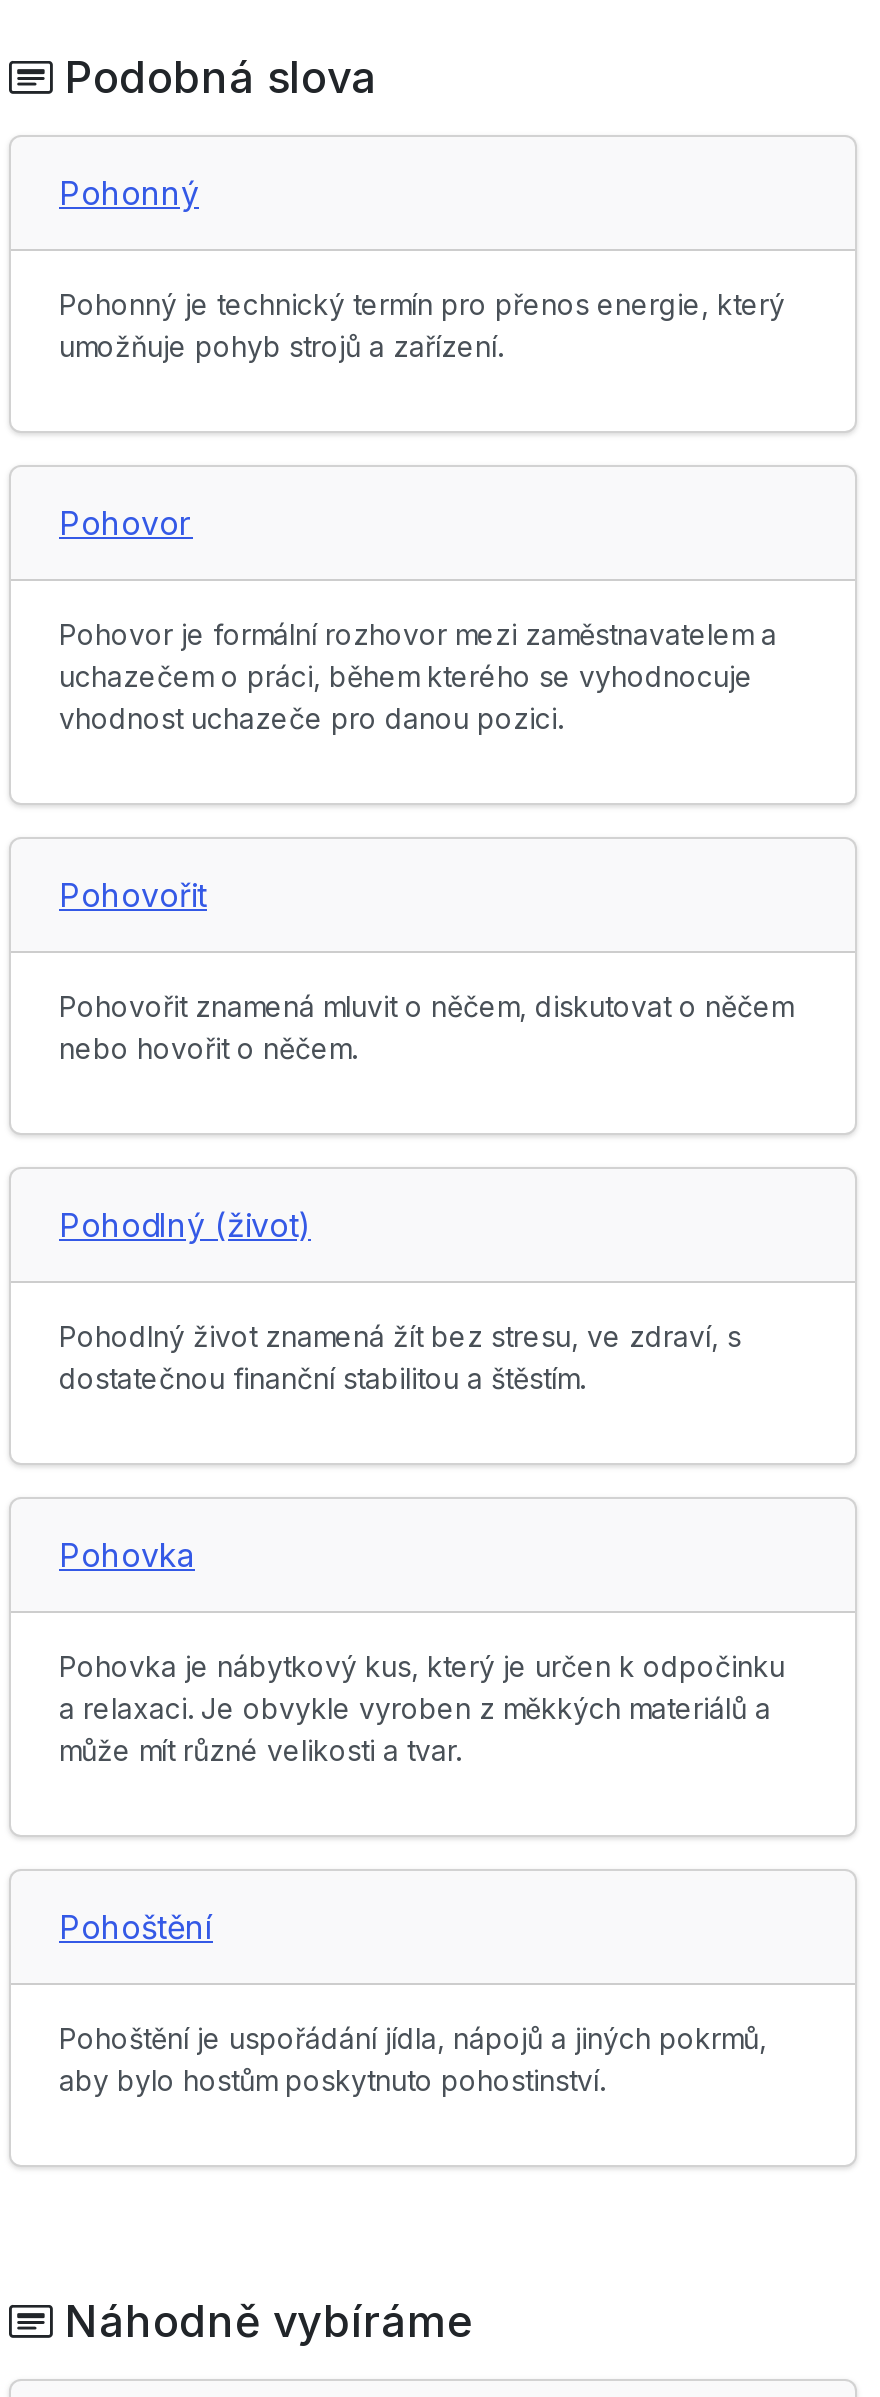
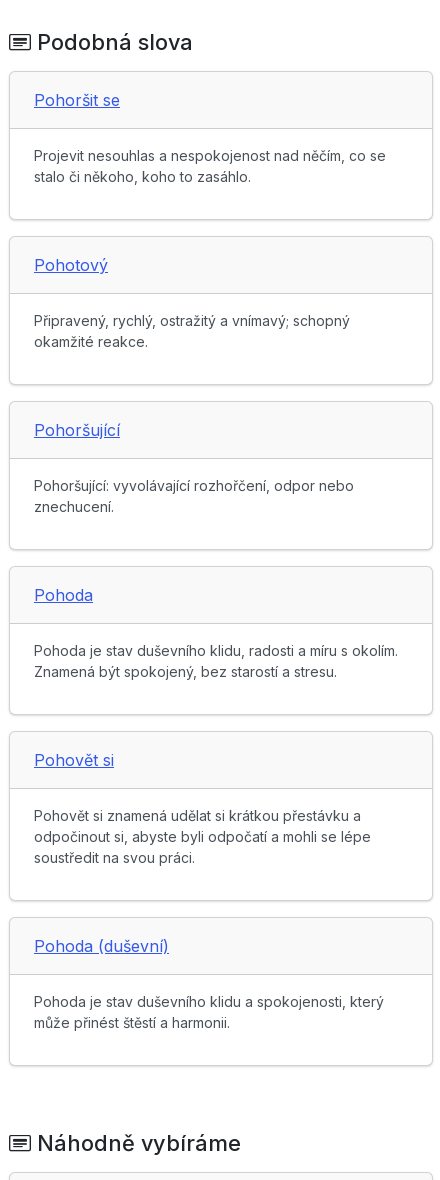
[59,173,199,213] Pohonný -> [34,90,120,110] Pohoršit se
[59,287,785,363] Pohonný je technický termín pro přenos energie, který | umožňuje pohyb strojů a zařízení. -> [34,147,386,185] Projevit nesouhlas a nespokojenost nad něčím, co se | stalo či někoho, koho to zasáhlo.
[59,503,193,543] Pohovor -> [34,255,108,275] Pohotový
[59,617,777,735] Pohovor je formální rozhovor mezi zaměstnavatelem a | uchazečem o práci, během kterého se vyhodnocuje | vhodnost uchazeče pro danou pozici. -> [34,312,350,350] Připravený, rychlý, ostražitý a vnímavý; schopný | okamžité reakce.
[59,875,207,915] Pohovořit -> [34,420,120,440] Pohoršující
[59,989,793,1065] Pohovořit znamená mluvit o něčem, diskutovat o něčem | nebo hovořit o něčem. -> [34,477,354,515] Pohoršující: vyvolávající rozhořčení, odpor nebo | znechucení.
[59,1205,311,1245] Pohodlný (život) -> [34,585,93,605] Pohoda
[59,1319,741,1395] Pohodlný život znamená žít bez stresu, ve zdraví, s | dostatečnou finanční stabilitou a štěstím. -> [34,642,398,680] Pohoda je stav duševního klidu, radosti a míru s okolím. | Znamená být spokojený, bez starostí a stresu.
[59,1535,195,1575] Pohovka -> [34,750,114,770] Pohovět si
[59,1649,785,1767] Pohovka je nábytkový kus, který je určen k odpočinku | a relaxaci. Je obvykle vyroben z měkkých materiálů a | může mít různé velikosti a tvar. -> [34,807,371,866] Pohovět si znamená udělat si krátkou přestávku a | odpočinout si, abyste byli odpočatí a mohli se lépe | soustředit na svou práci.
[59,1907,213,1947] Pohoštění -> [34,936,169,956] Pohoda (duševní)
[59,2021,767,2097] Pohoštění je uspořádání jídla, nápojů a jiných pokrmů, | aby bylo hostům poskytnuto pohostinství. -> [34,993,384,1031] Pohoda je stav duševního klidu a spokojenosti, který | může přinést štěstí a harmonii.

